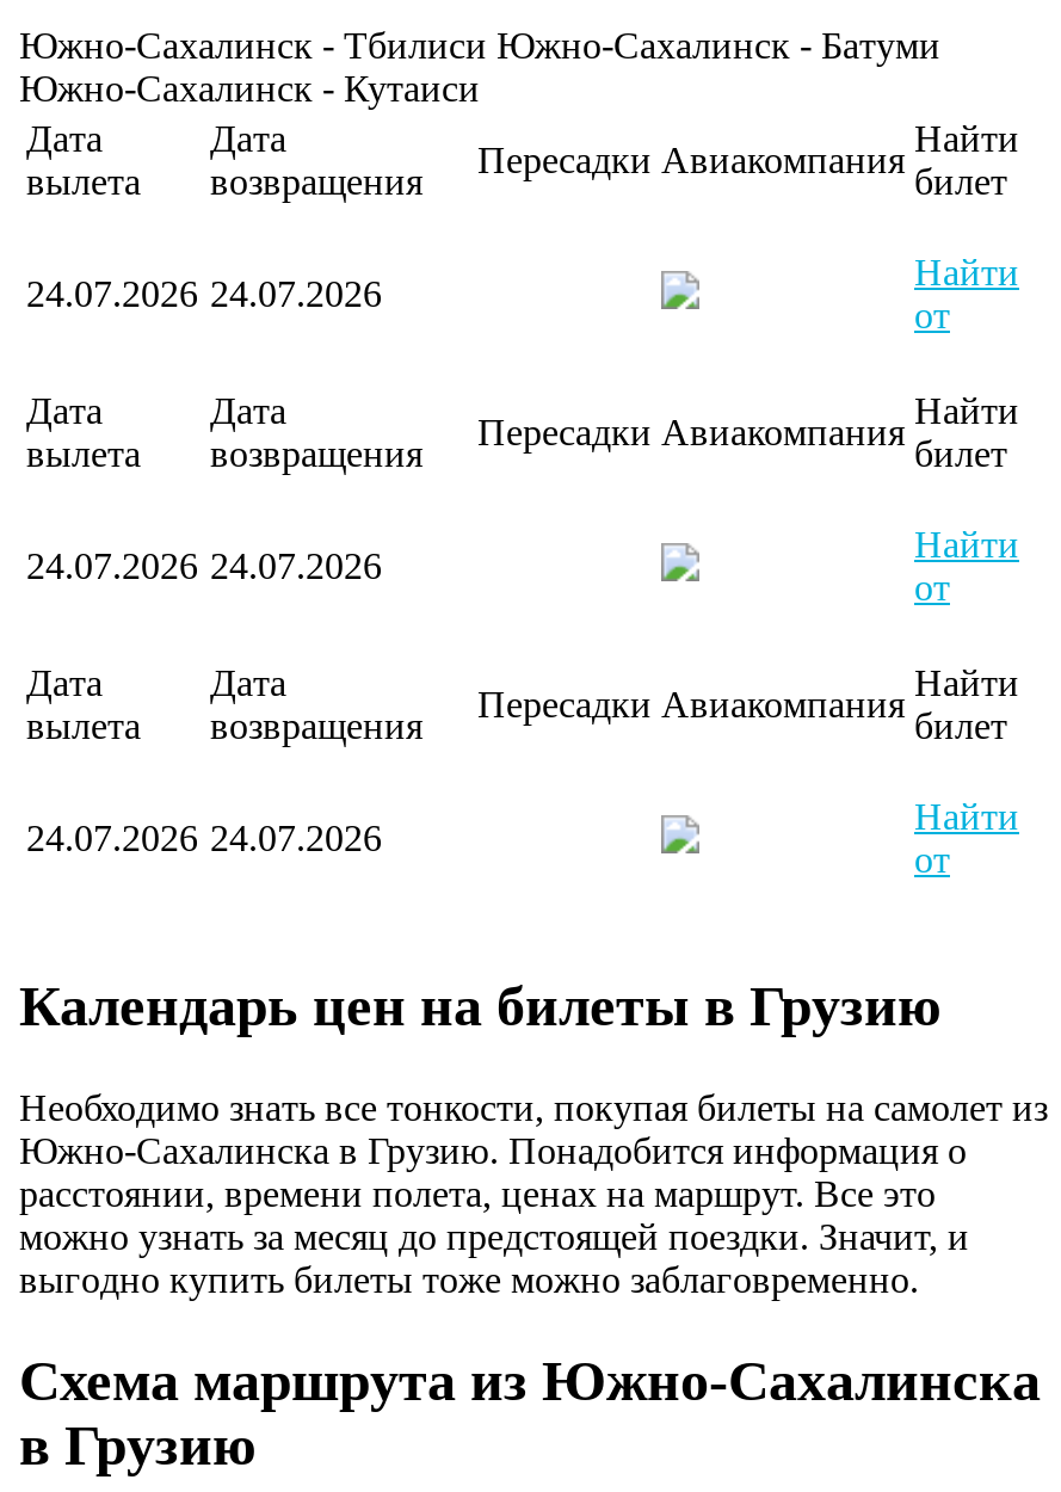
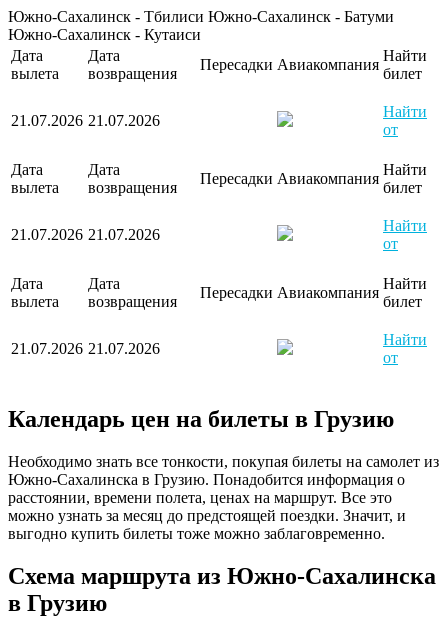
[26,274,382,314] 24.07.2026 24.07.2026 -> [11,112,160,129] 21.07.2026 21.07.2026
[26,546,382,587] 24.07.2026 24.07.2026 -> [11,226,160,243] 21.07.2026 21.07.2026
[26,818,382,859] 24.07.2026 24.07.2026 -> [11,340,160,357] 21.07.2026 21.07.2026

